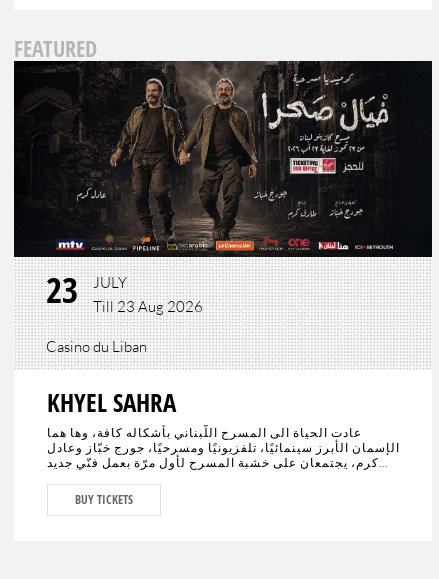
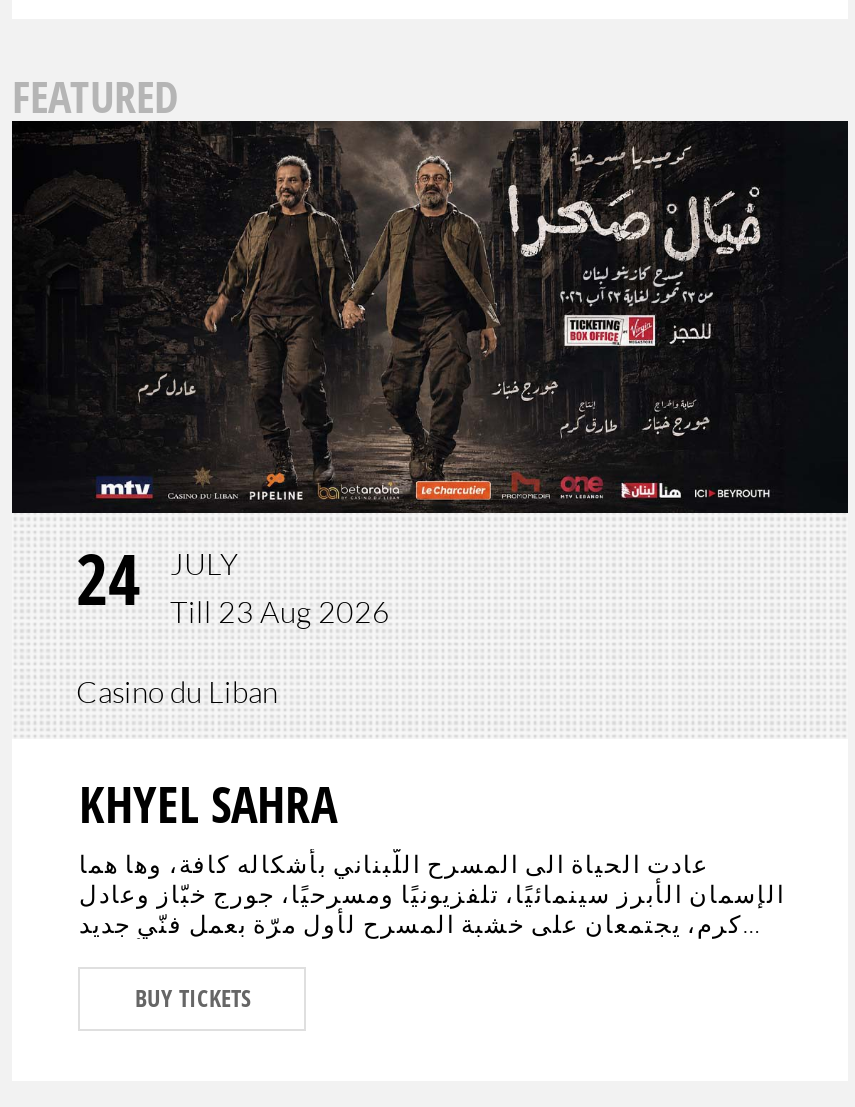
[46,266,203,316] 23 JULY Till 23 Aug 2026 -> [76,531,390,631] 24 JULY Till 23 Aug 2026

